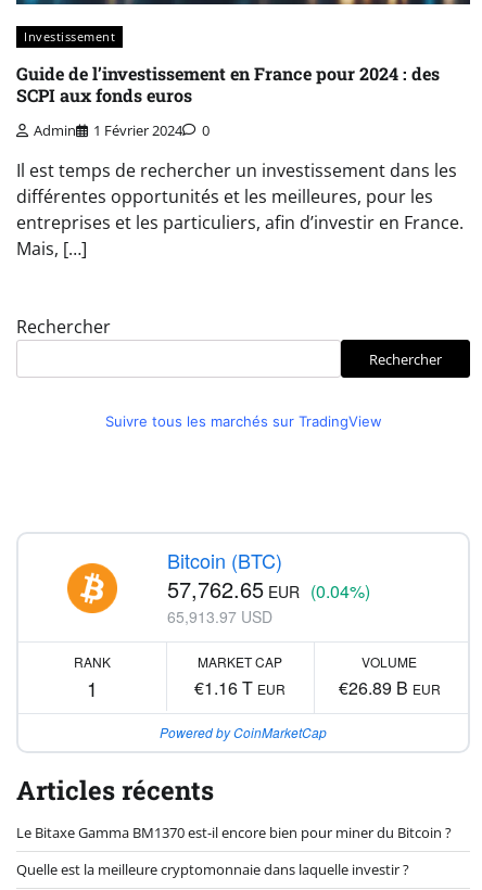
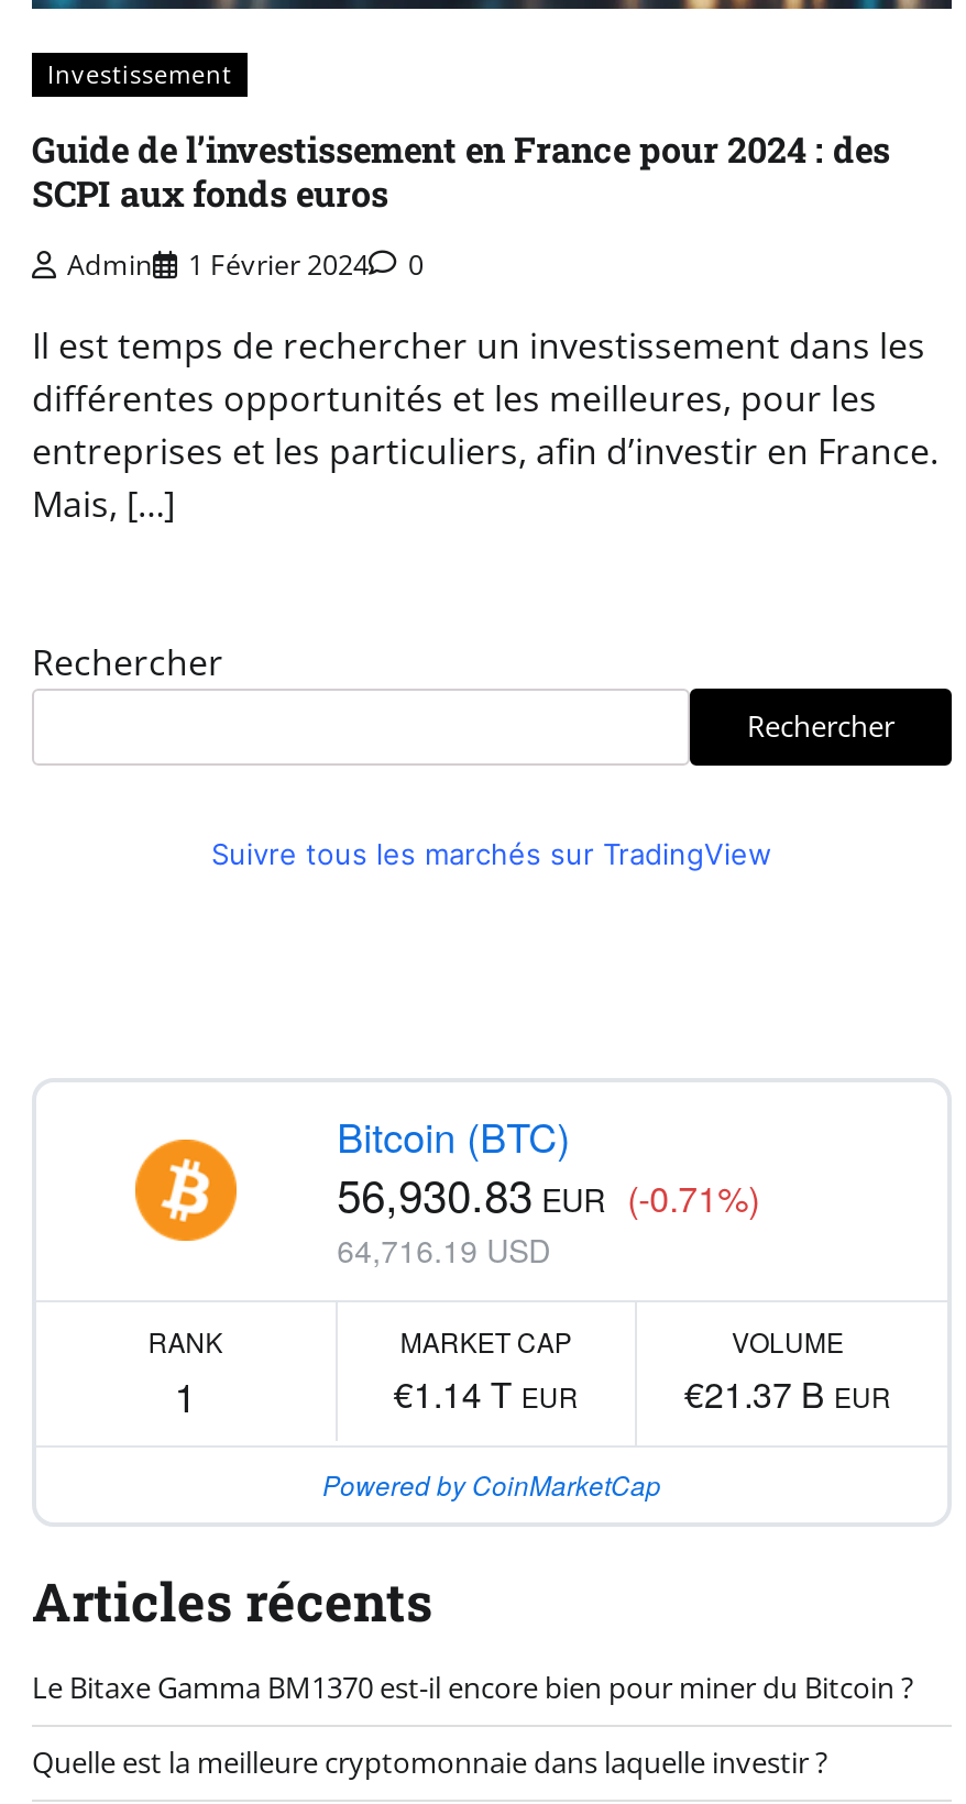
[167,573,370,605] 57,762.65 EUR (0.04%) -> [337,1162,759,1226] 56,930.83 EUR (-0.71%)
[167,606,272,627] 65,913.97 USD -> [337,1228,550,1272] 64,716.19 USD
[195,675,286,700] €1.16 T EUR -> [394,1369,578,1419] €1.14 T EUR
[338,675,440,700] €26.89 B EUR -> [684,1369,891,1419] €21.37 B EUR

